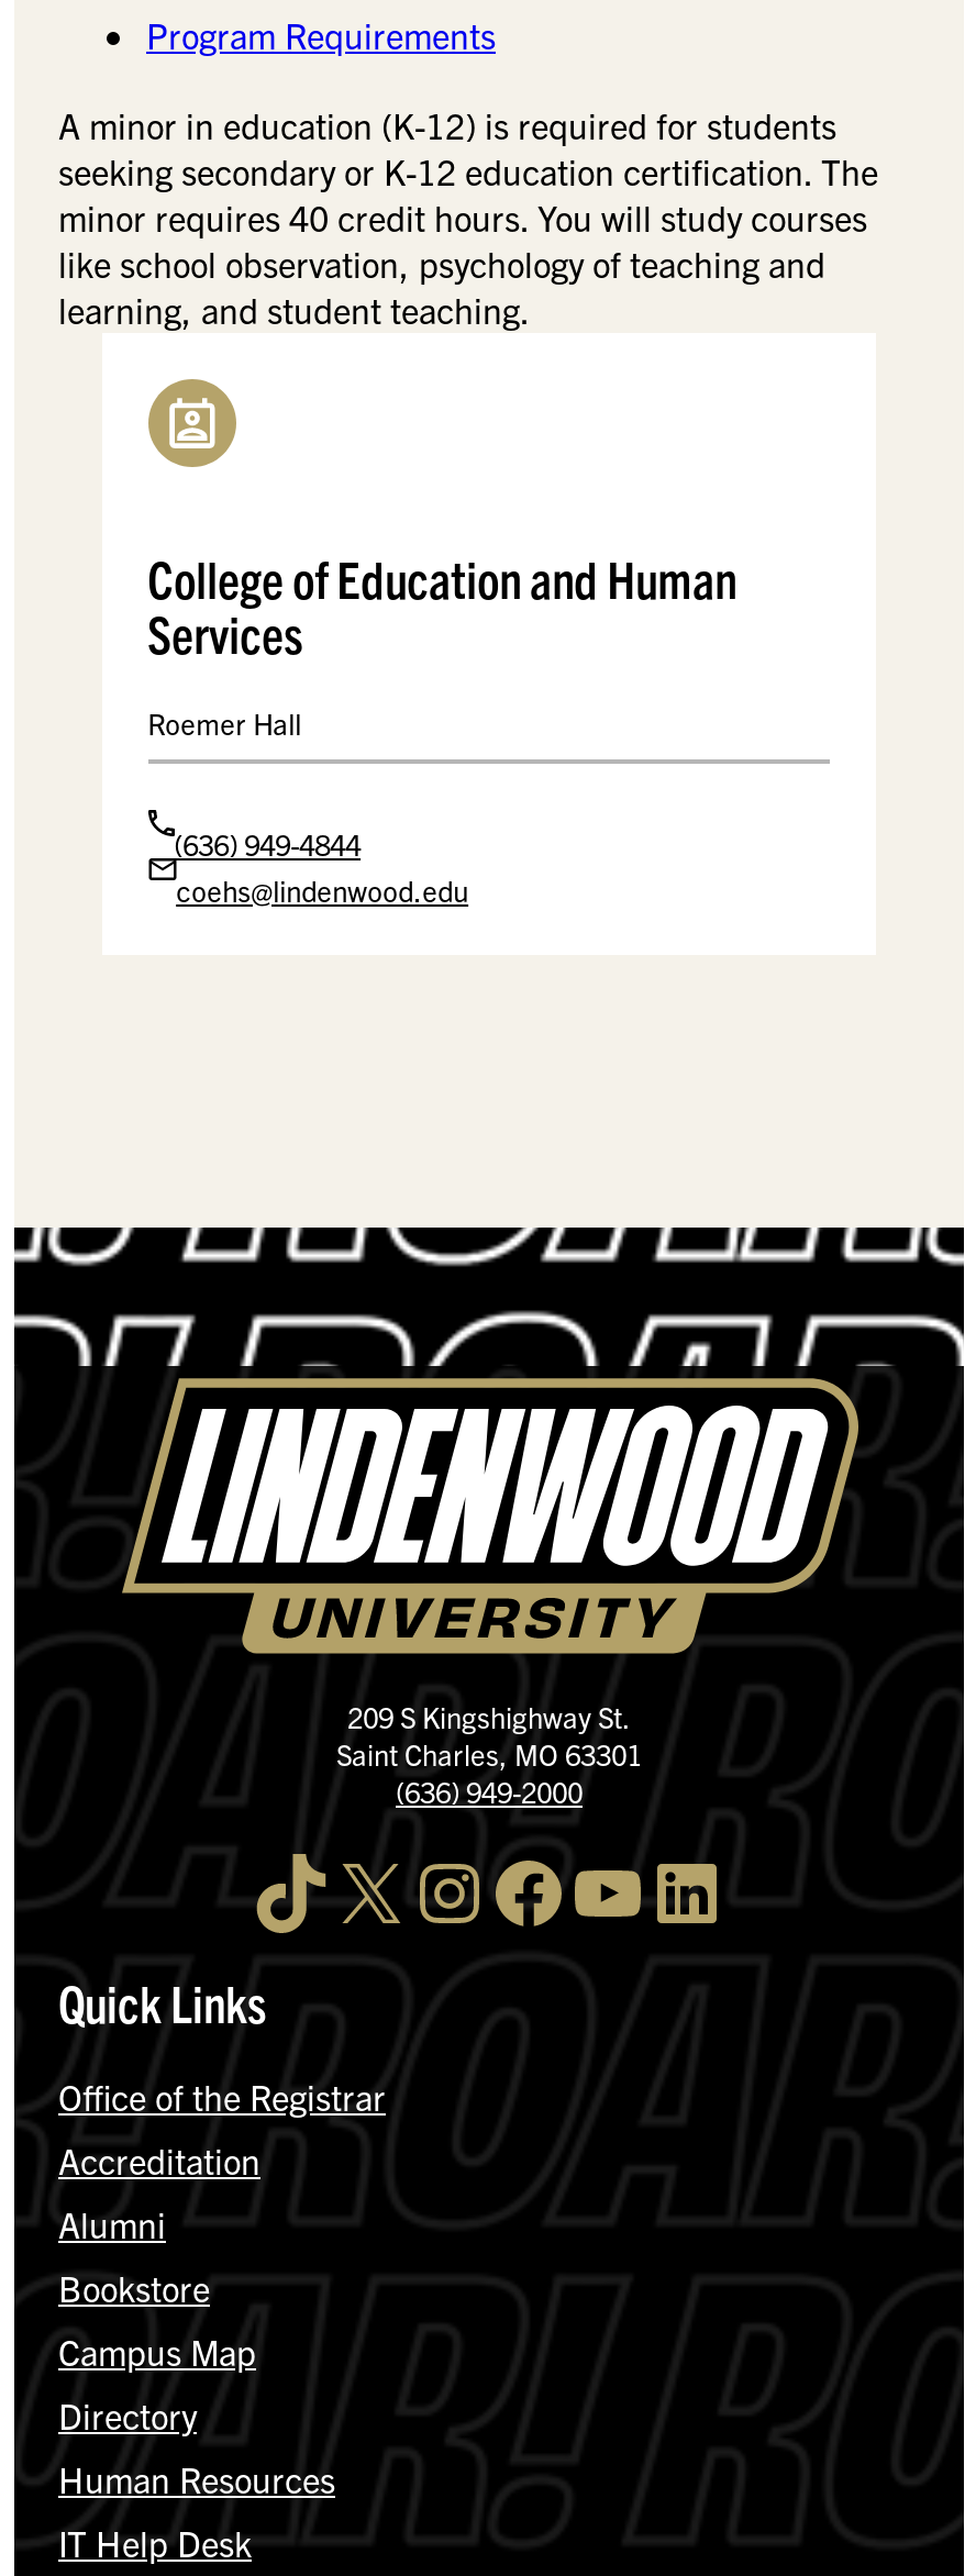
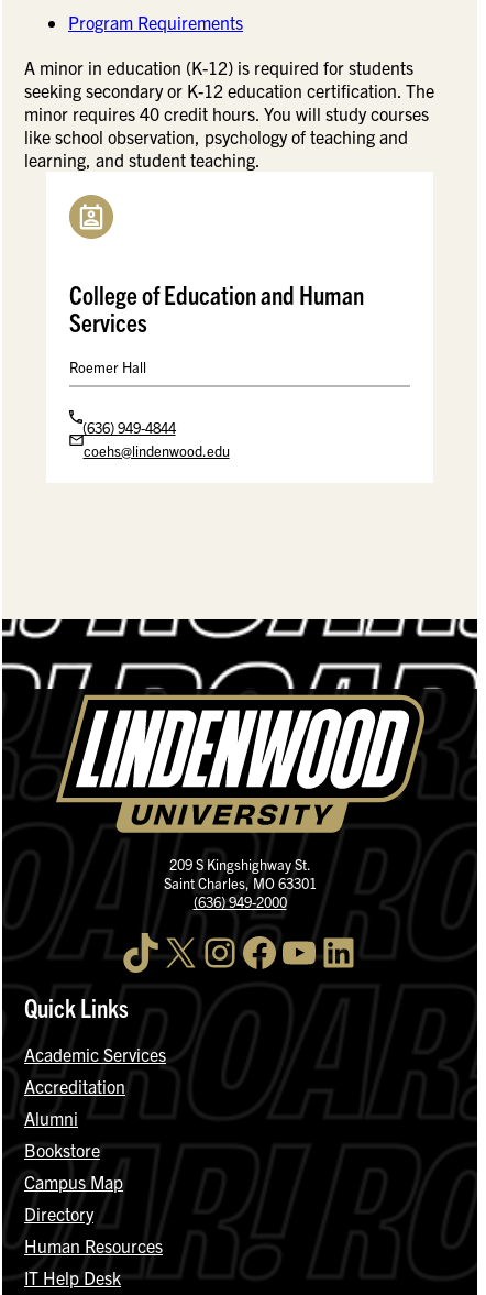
[58,2074,386,2118] Office of the Registrar -> [24,1043,166,1065] Academic Services

